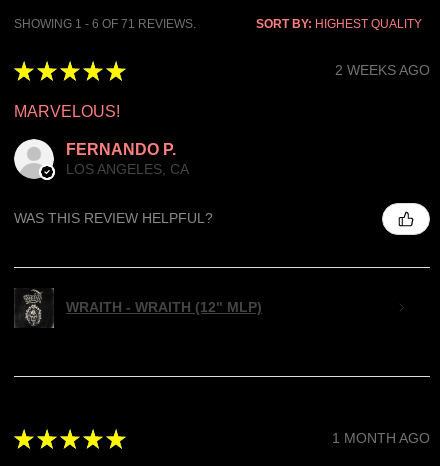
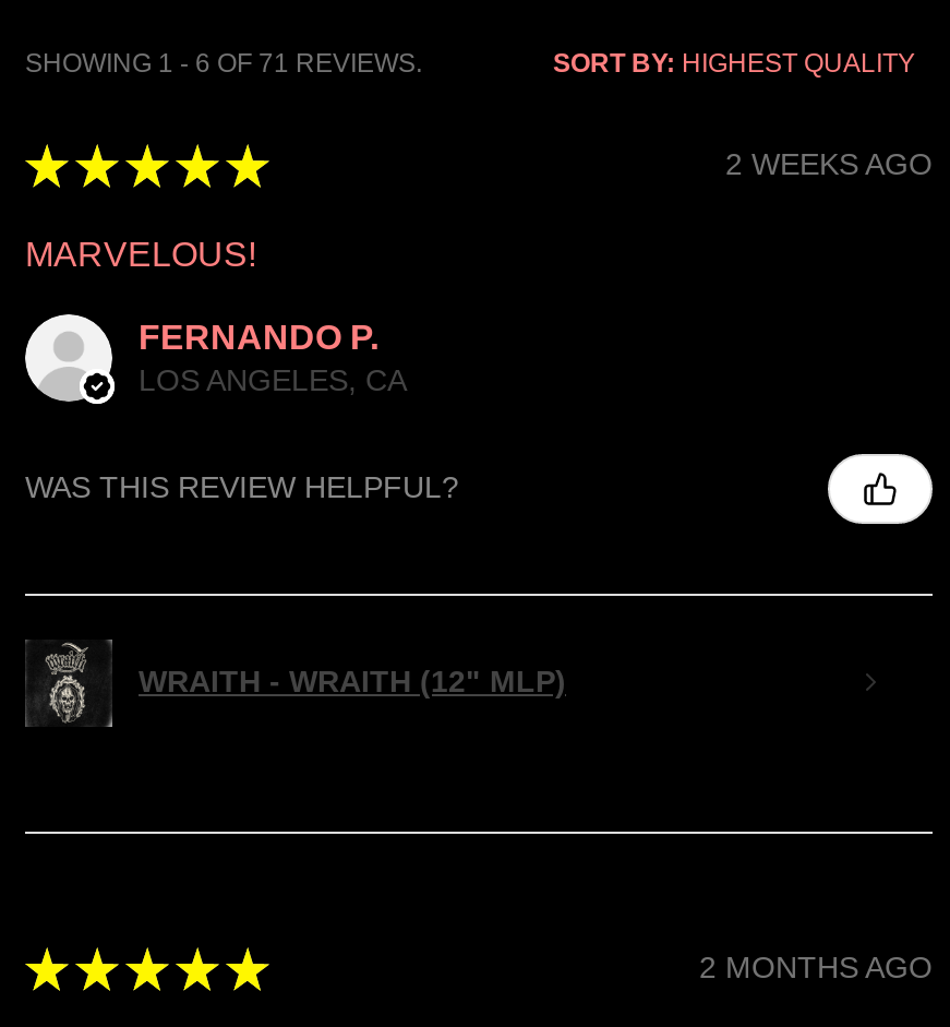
[332,430,430,446] 1 MONTH AGO -> [699,950,933,985] 2 MONTHS AGO

